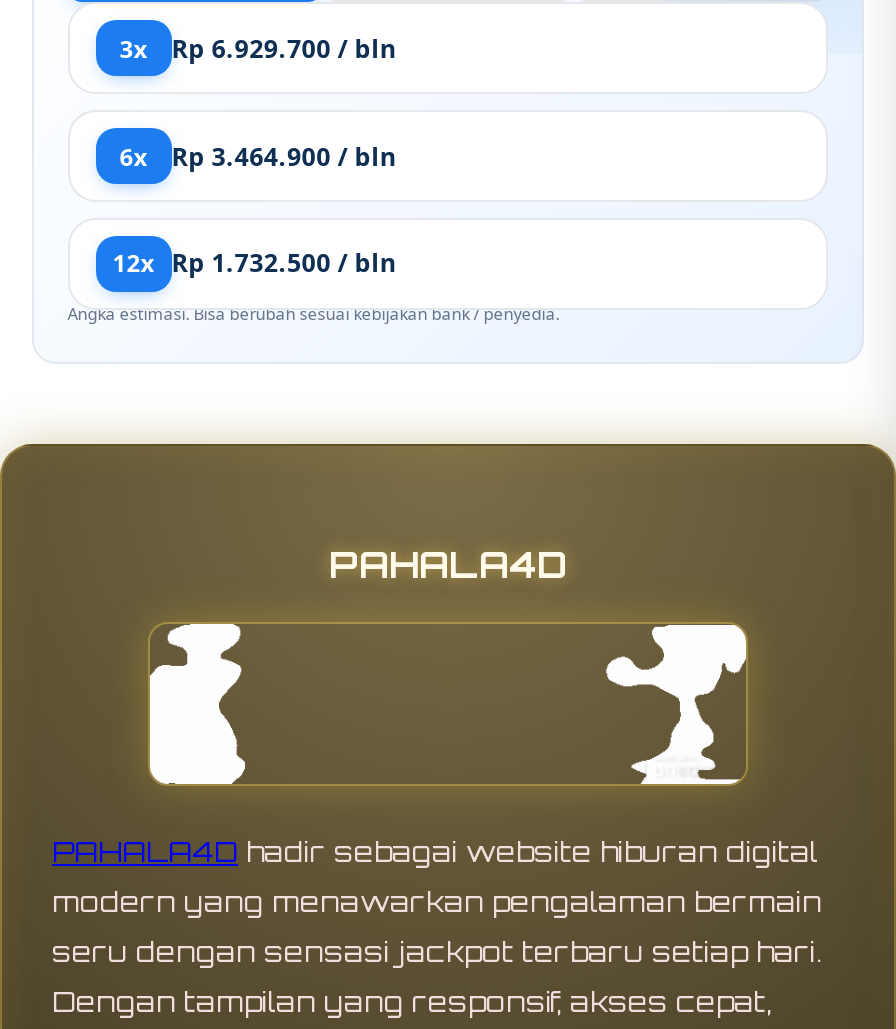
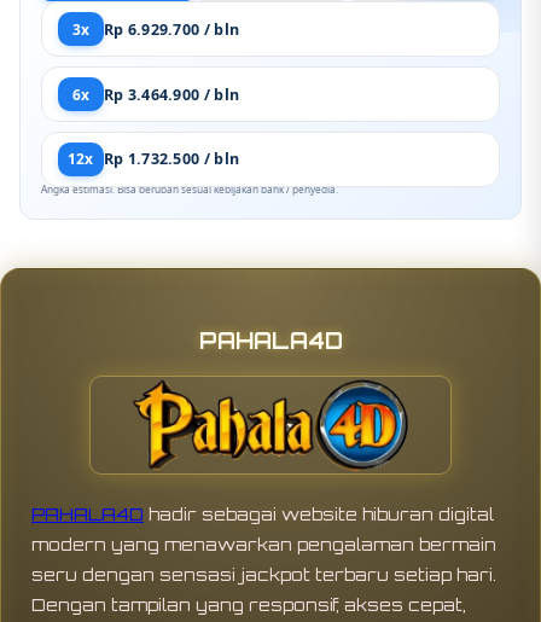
[148,622,748,786] [image] -> [91,377,450,473] [image]

